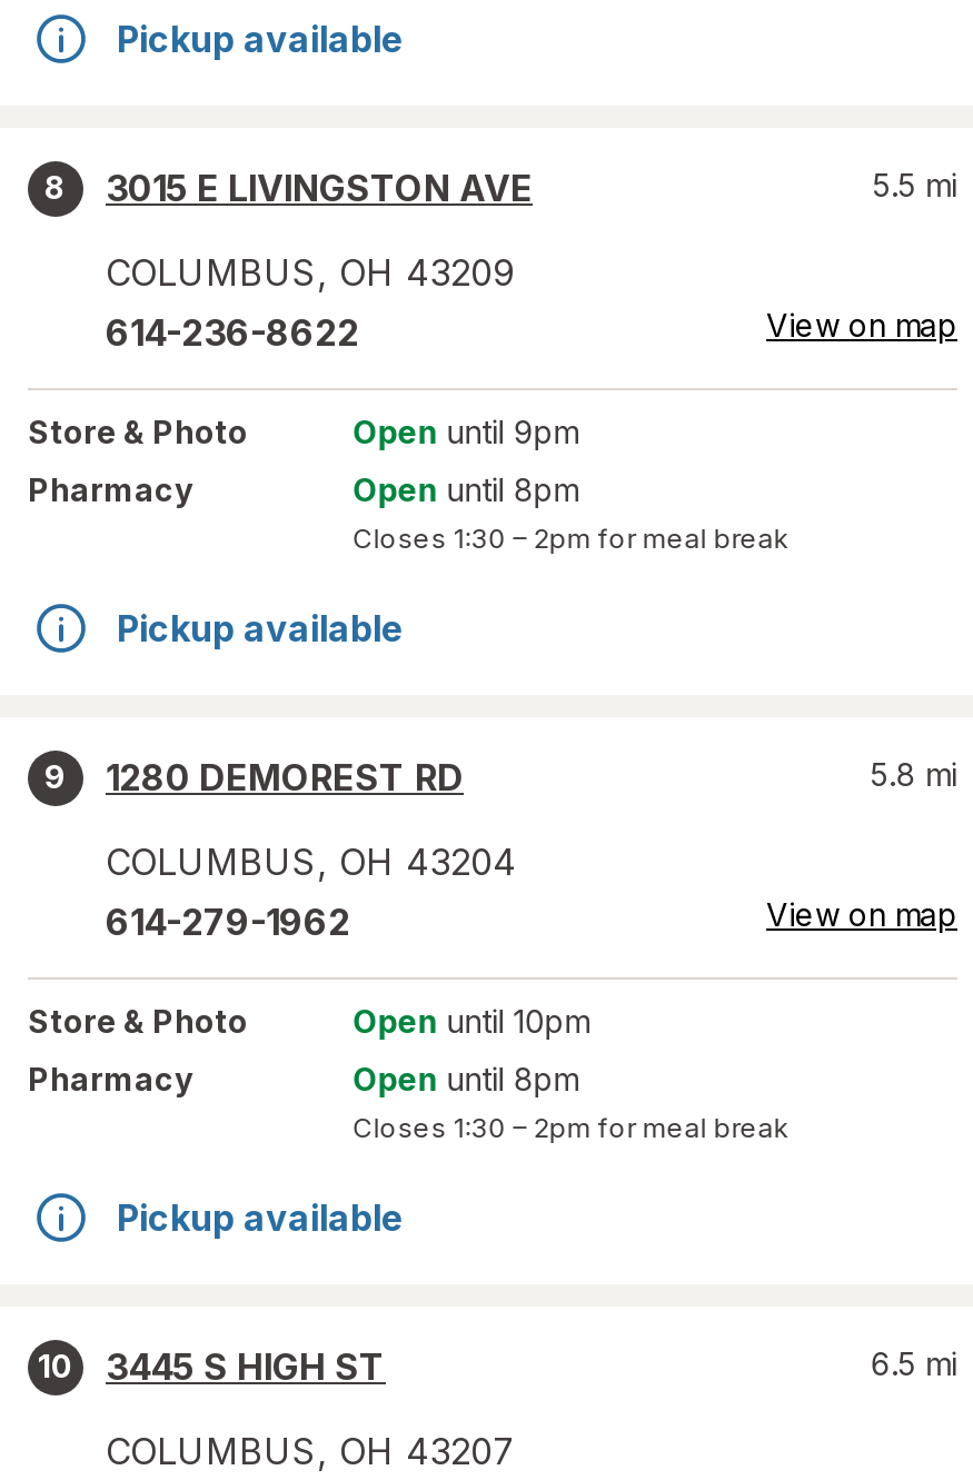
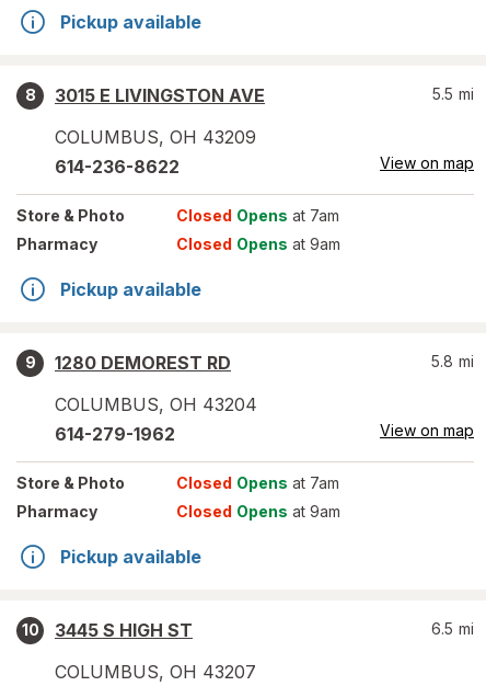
[353,413,578,450] Open until 9pm -> [177,206,340,225] Closed Opens at 7am
[353,470,789,555] Open until 8pm | Closes 1:30 – 2pm for meal break -> [177,235,341,253] Closed Opens at 9am
[353,1002,589,1040] Open until 10pm -> [177,473,340,492] Closed Opens at 7am
[353,1060,789,1144] Open until 8pm | Closes 1:30 – 2pm for meal break -> [177,502,341,521] Closed Opens at 9am

